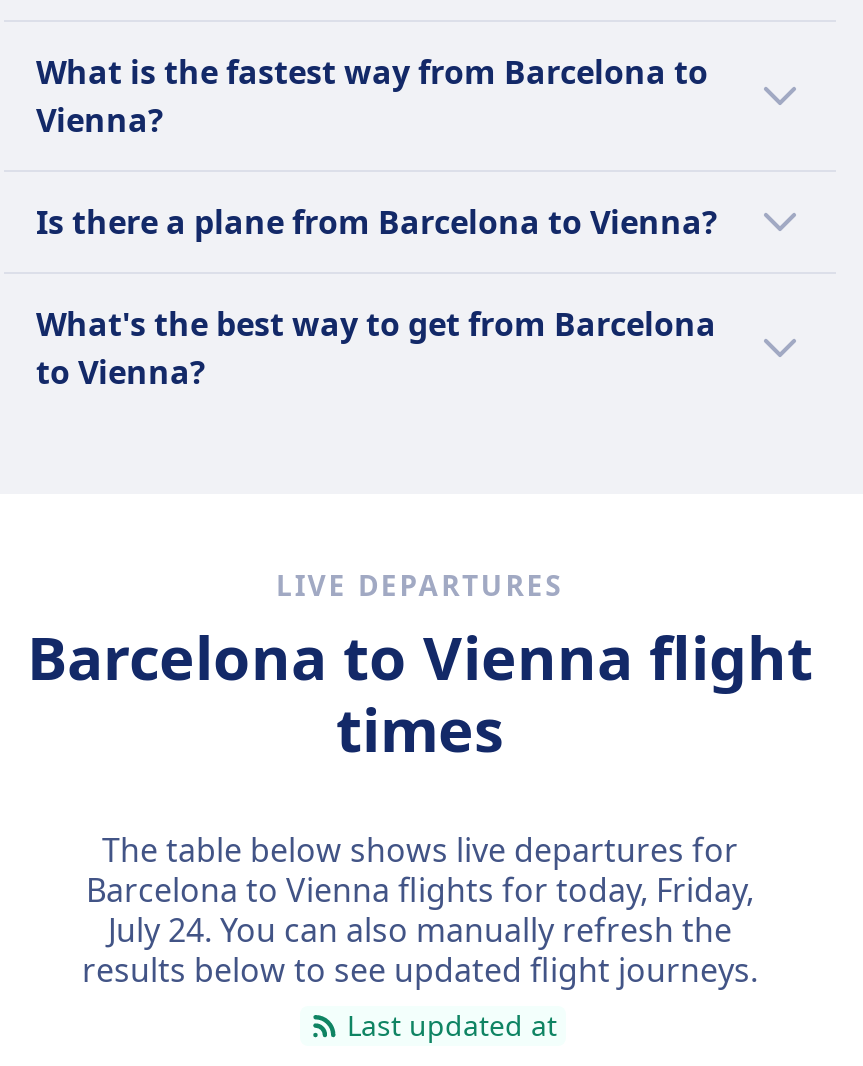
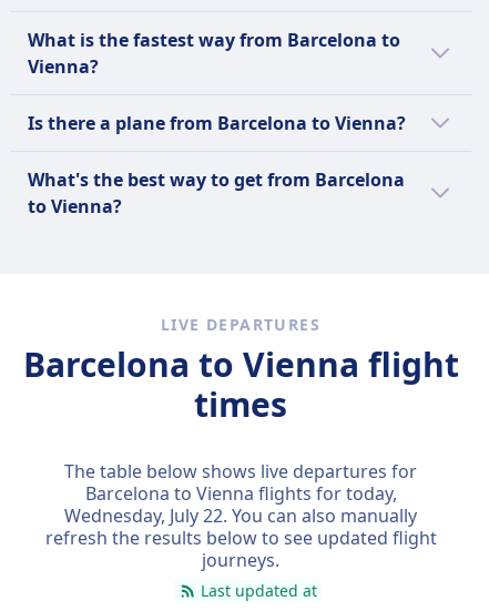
[82,868,758,992] Barcelona to Vienna flights for today, Friday, | July 24. You can also manually refresh the | results below to see updated flight journeys. -> [45,481,436,572] Barcelona to Vienna flights for today, | Wednesday, July 22. You can also manually | refresh the results below to see updated flight | journeys.

